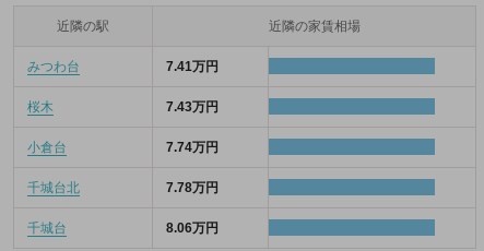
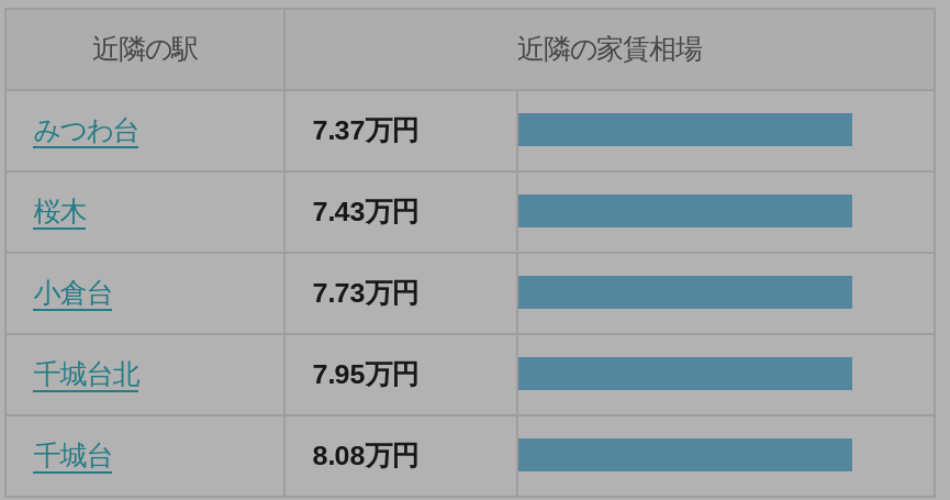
[166,58,219,74] 7.41万円 -> [312,115,418,145] 7.37万円
[166,139,219,155] 7.74万円 -> [312,277,418,308] 7.73万円
[166,180,219,195] 7.78万円 -> [312,358,418,389] 7.95万円
[166,220,219,235] 8.06万円 -> [312,440,418,471] 8.08万円

